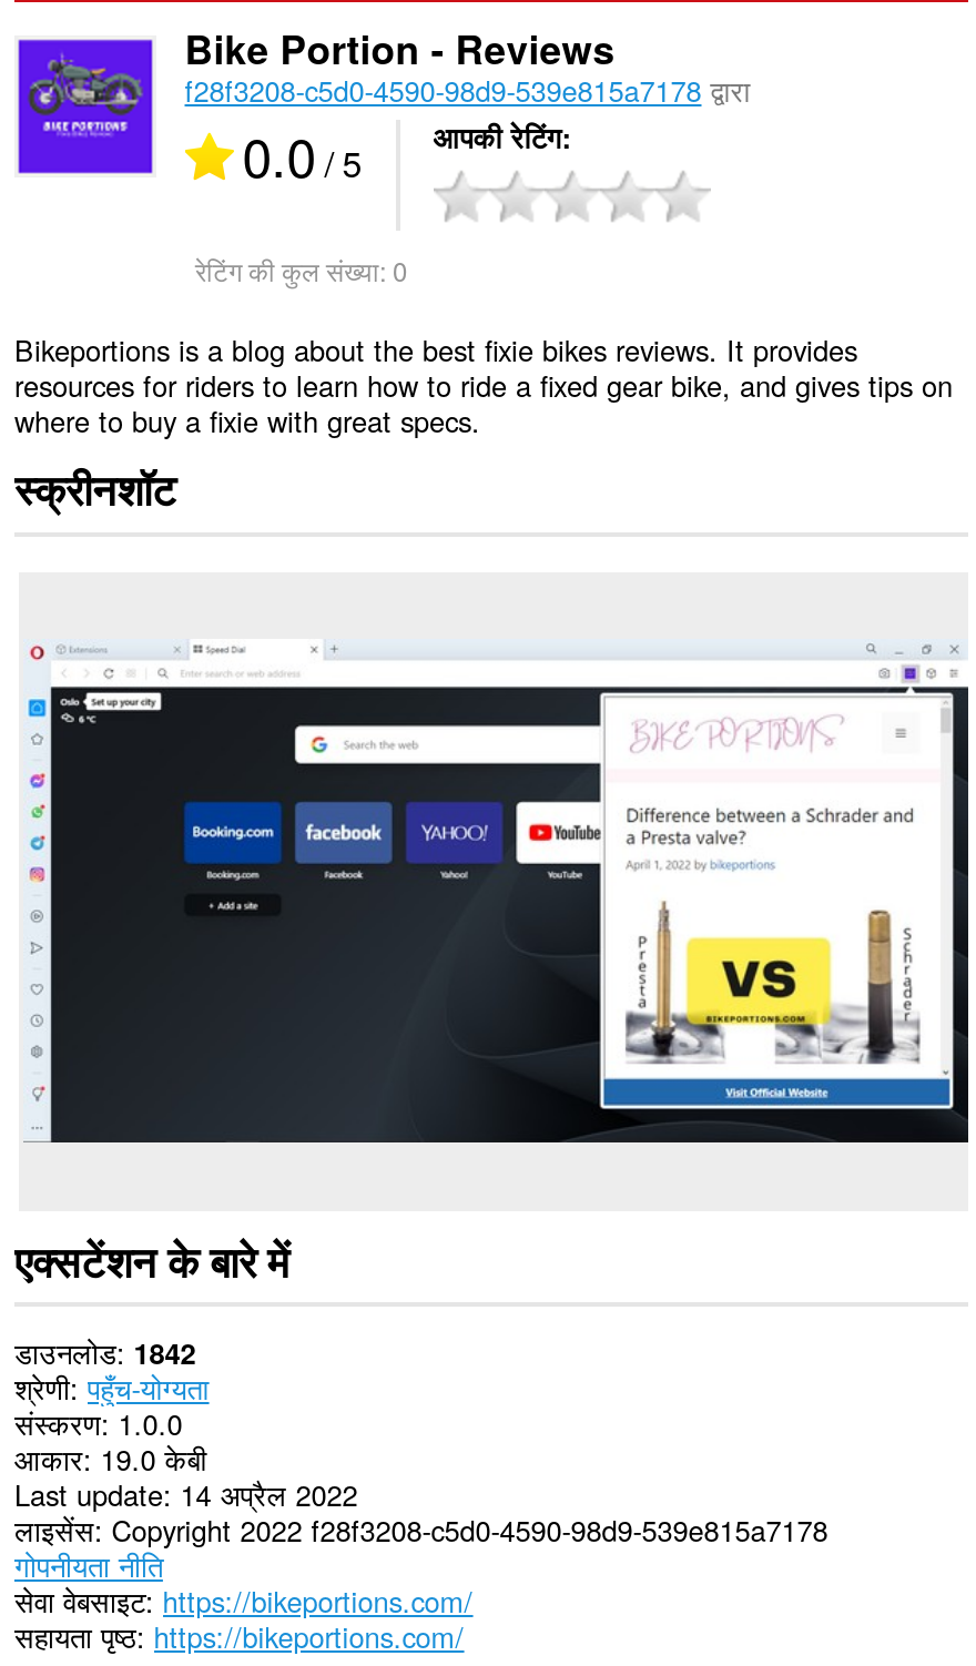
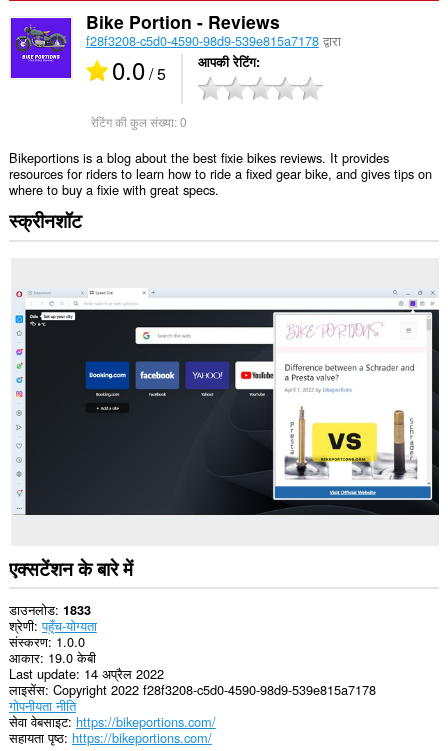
[14,1331,196,1373] डाउनलोड 1842 -> [9,600,91,619] डाउनलोड 1833

